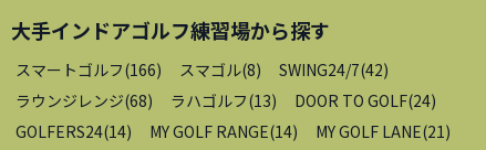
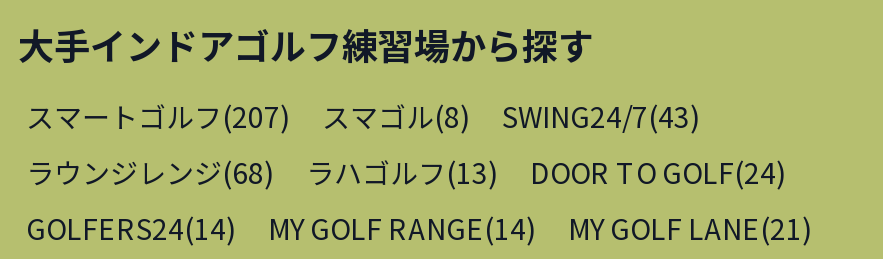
[15,59,162,81] スマートゴルフ(166) -> [26,97,290,137] スマートゴルフ(207)
[279,59,389,81] SWING24/7(42) -> [502,97,700,137] SWING24/7(43)

